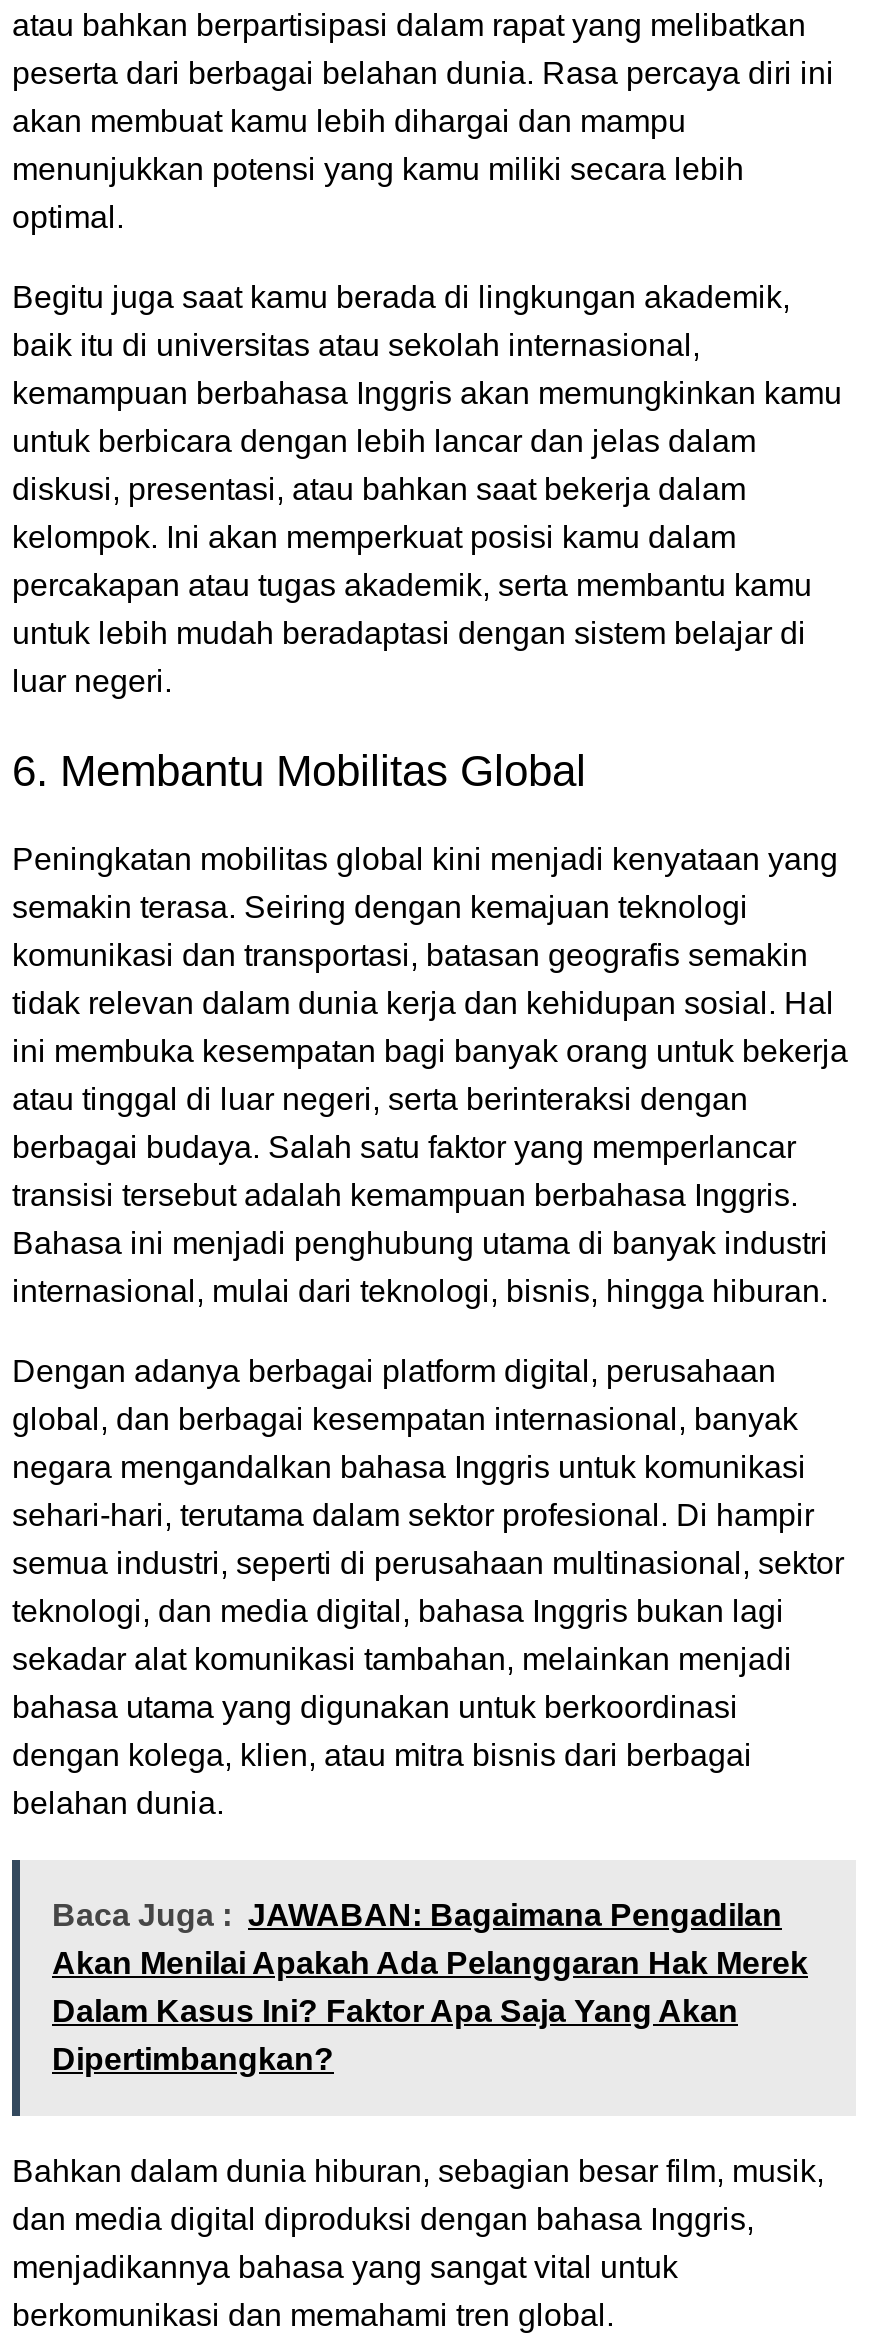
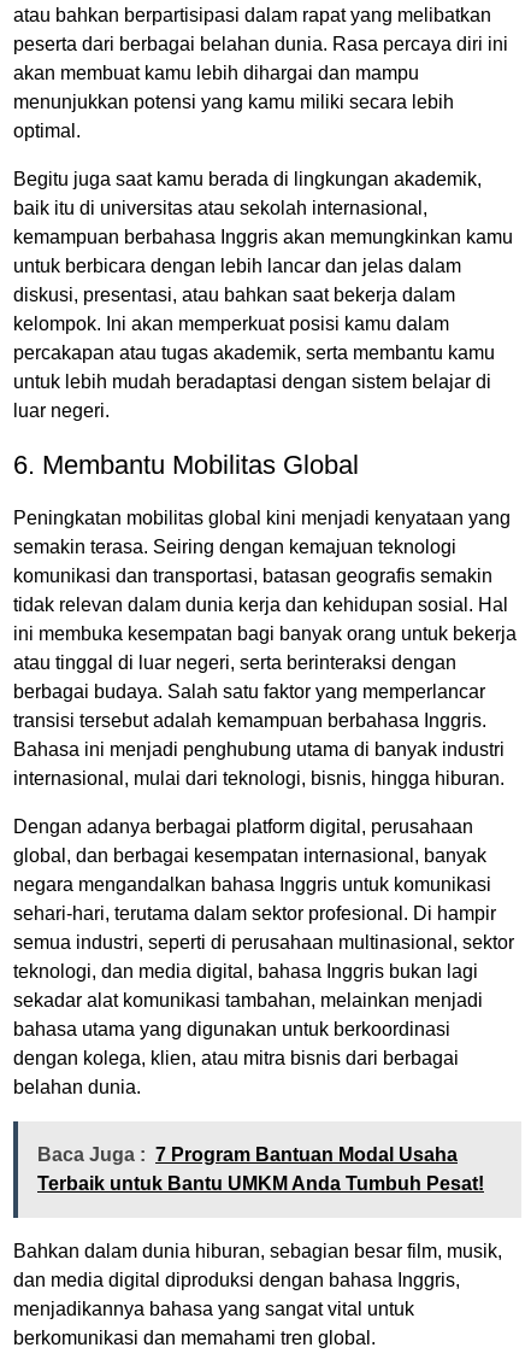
[52,1899,808,2077] Baca Juga : JAWABAN: Bagaimana Pengadilan | Akan Menilai Apakah Ada Pelanggaran Hak Merek | Dalam Kasus Ini? Faktor Apa Saja Yang Akan | Dipertimbangkan? -> [37,1145,484,1194] Baca Juga : 7 Program Bantuan Modal Usaha | Terbaik untuk Bantu UMKM Anda Tumbuh Pesat!

